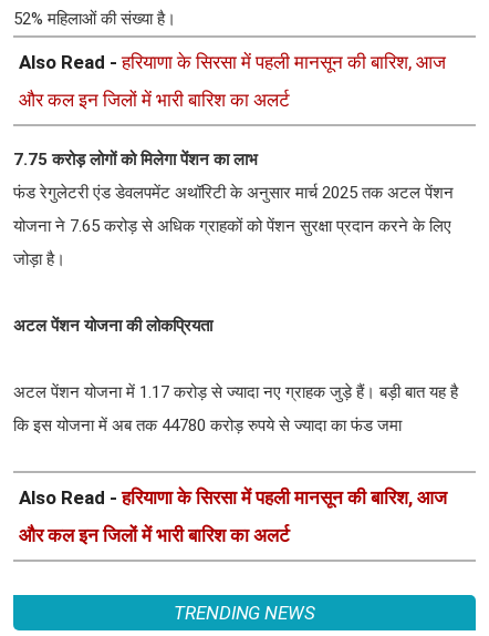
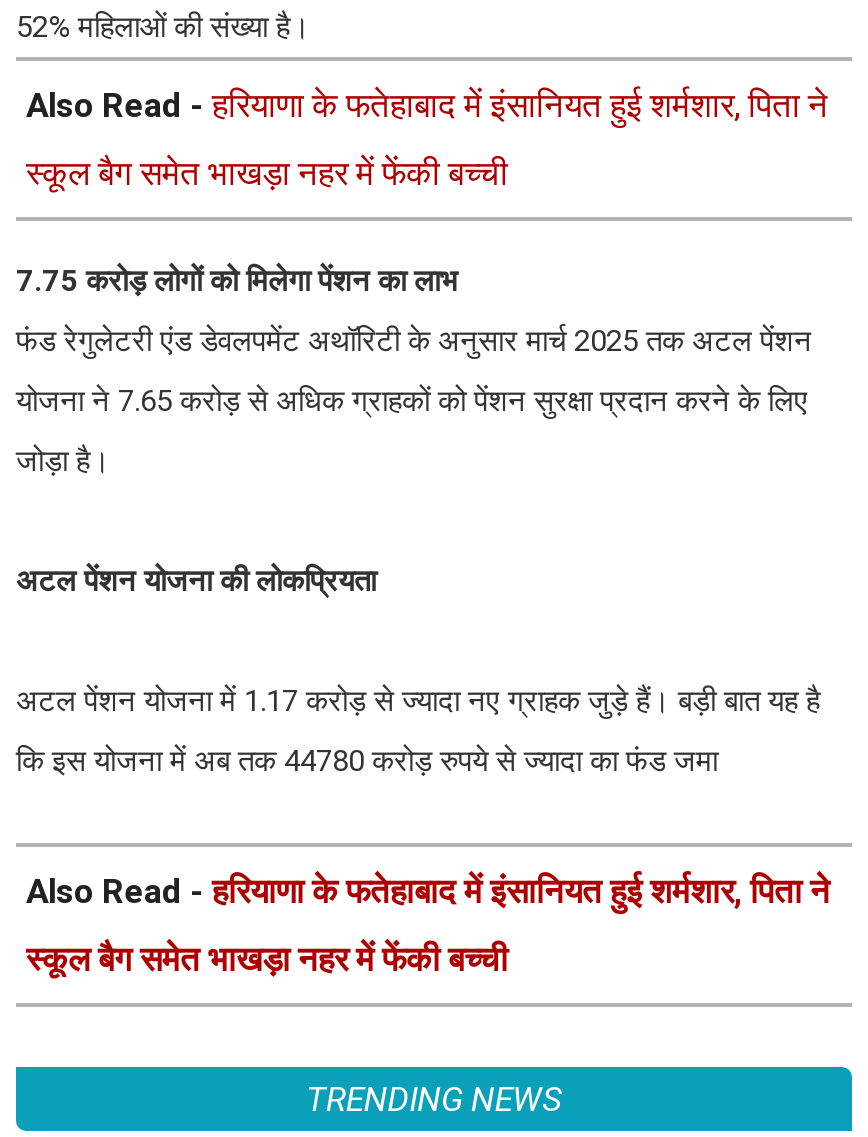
[19,51,446,73] Also Read - हरियाणा के सिरसा में पहली मानसून की बारिश, आज -> [26,85,828,125] Also Read - हरियाणा के फतेहाबाद में इंसानियत हुई शर्मशार, पिता ने
[19,89,290,111] और कल इन जिलों में भारी बारिश का अलर्ट -> [26,153,508,193] स्कूल बैग समेत भाखड़ा नहर में फेंकी बच्ची
[19,487,447,509] Also Read - हरियाणा के सिरसा में पहली मानसून की बारिश, आज -> [26,871,830,911] Also Read - हरियाणा के फतेहाबाद में इंसानियत हुई शर्मशार, पिता ने
[19,524,290,546] और कल इन जिलों में भारी बारिश का अलर्ट -> [26,939,508,979] स्कूल बैग समेत भाखड़ा नहर में फेंकी बच्ची

